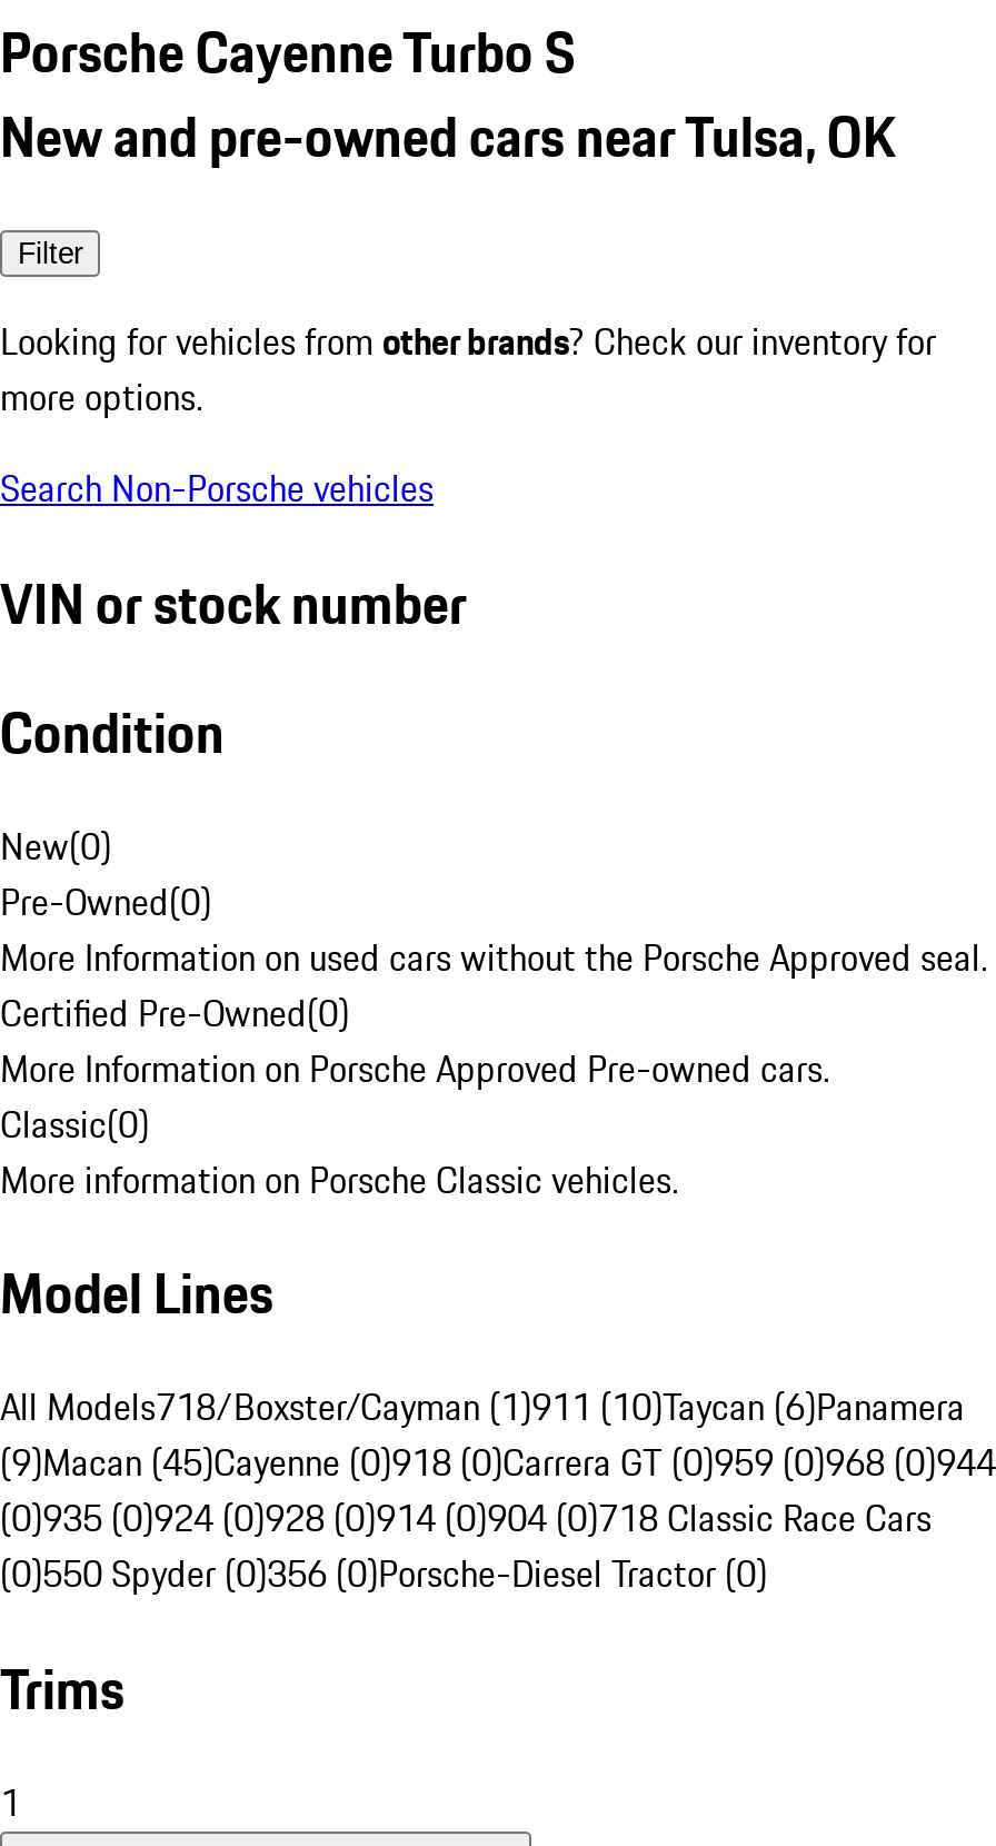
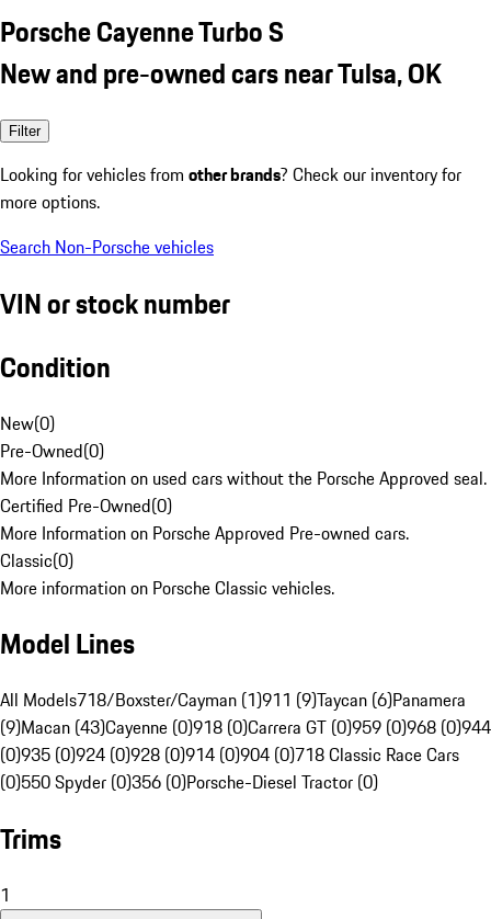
[0,1381,965,1434] All Models718/Boxster/Cayman (1)911 (10)Taycan (6)Panamera -> [0,687,466,713] All Models718/Boxster/Cayman (1)911 (9)Taycan (6)Panamera
[0,1436,996,1490] (9)Macan (45)Cayenne (0)918 (0)Carrera GT (0)959 (0)968 (0)944 -> [0,714,491,741] (9)Macan (43)Cayenne (0)918 (0)Carrera GT (0)959 (0)968 (0)944

